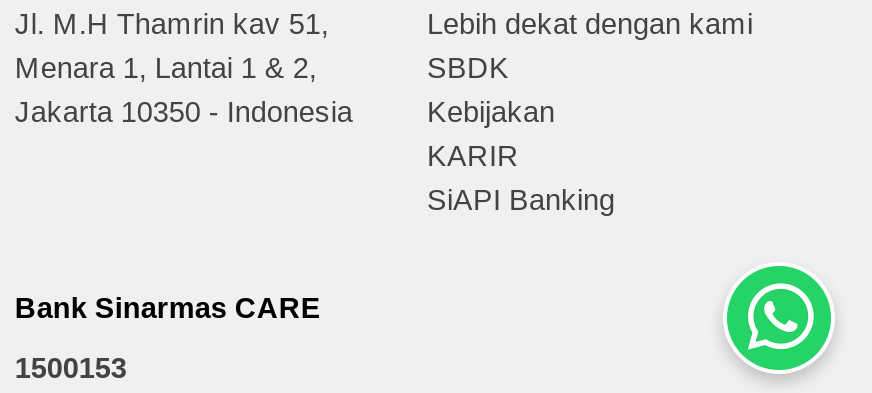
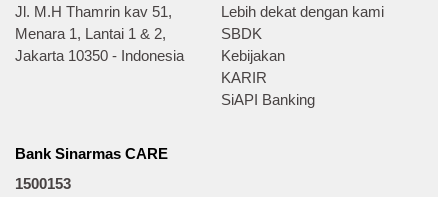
[725,264,833,382] [image] -> none

